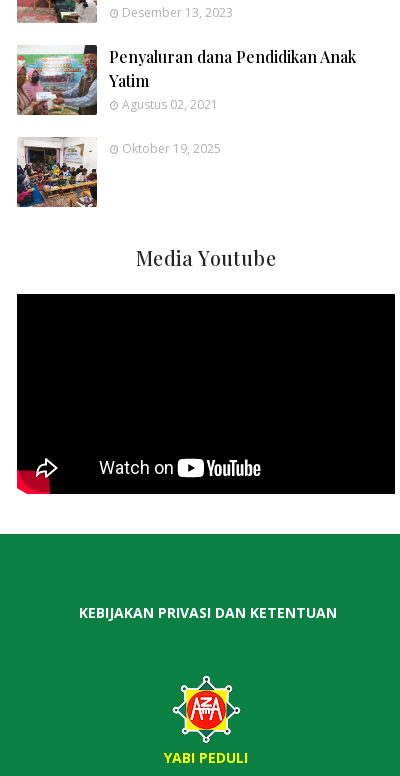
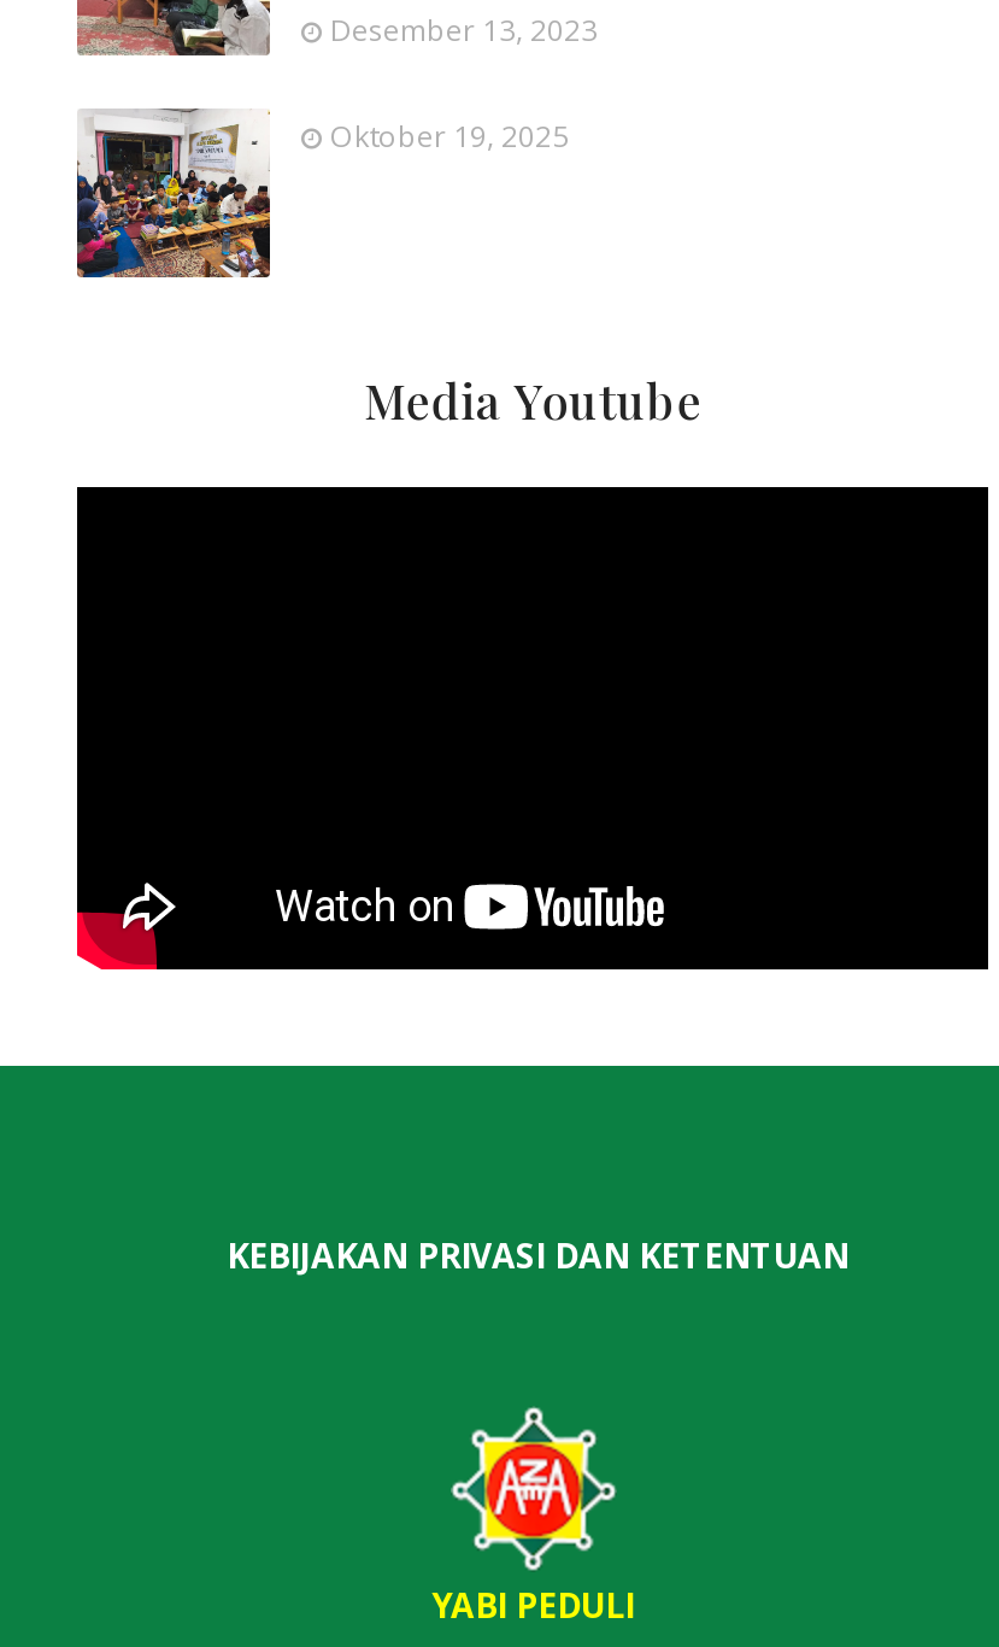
[17,44,356,115] [image] | Penyaluran dana Pendidikan Anak | Yatim | Agustus 02, 2021 -> none

